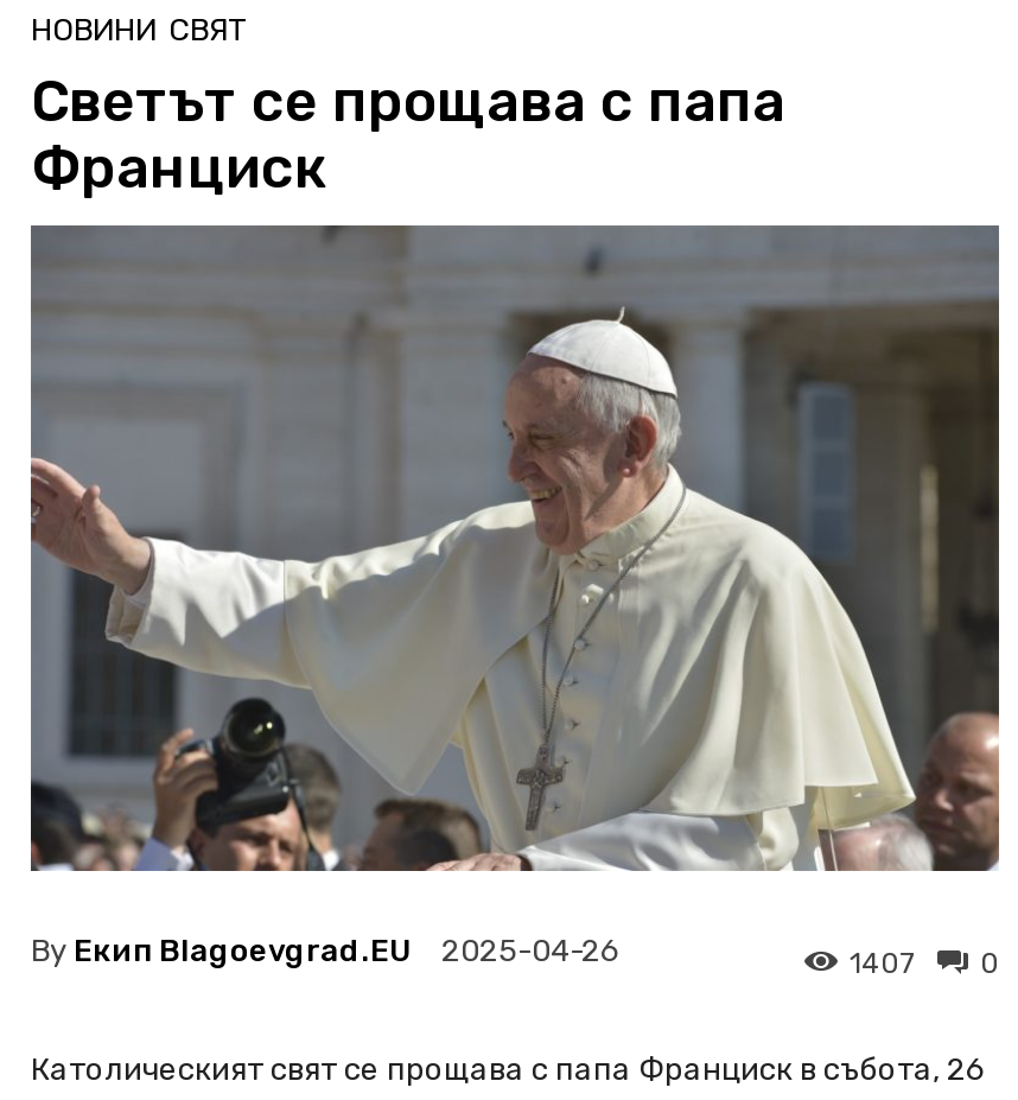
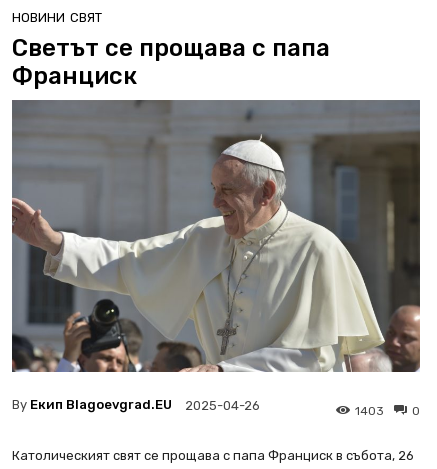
[850,947,999,980] 1407 0 -> [355,404,420,418] 1403 0

